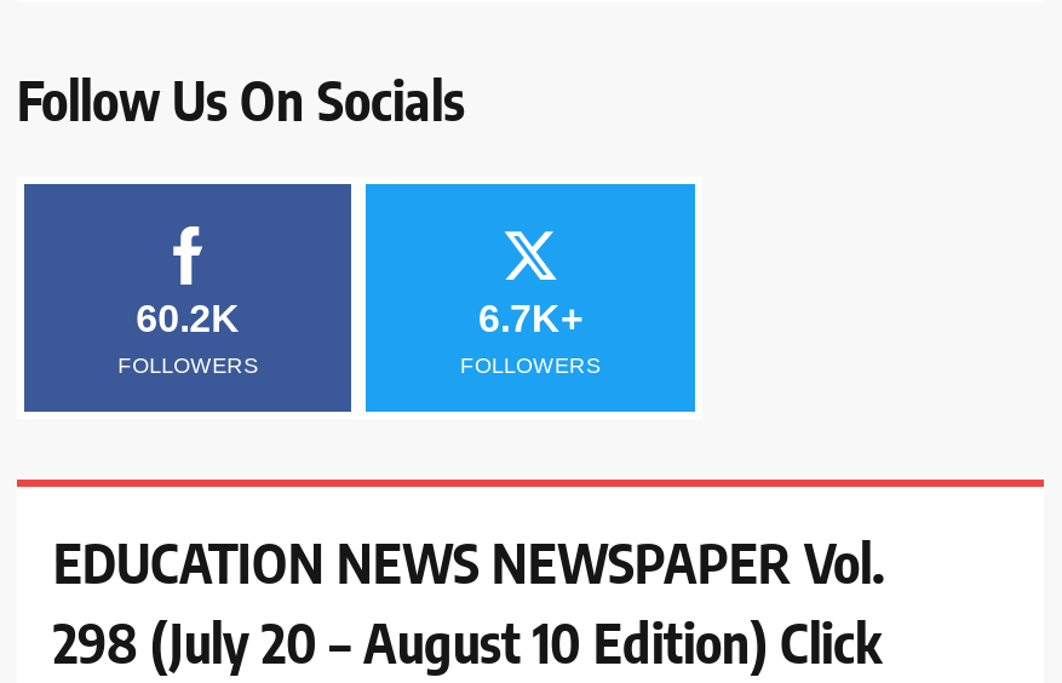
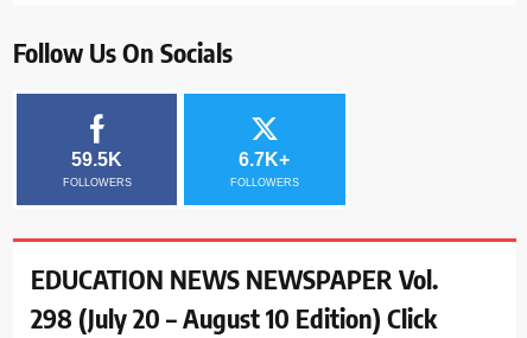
[136,298,240,339] 60.2K -> [71,149,122,169] 59.5K

